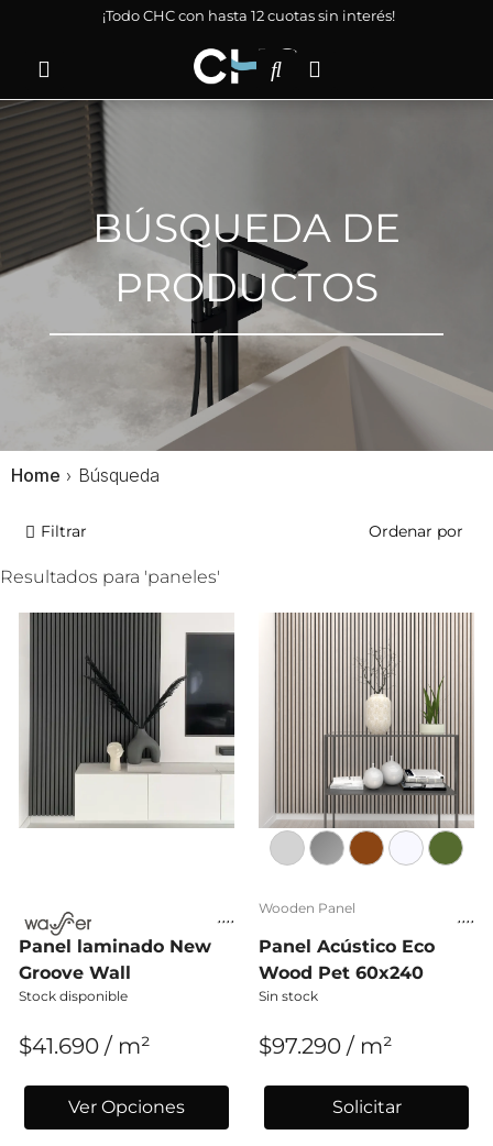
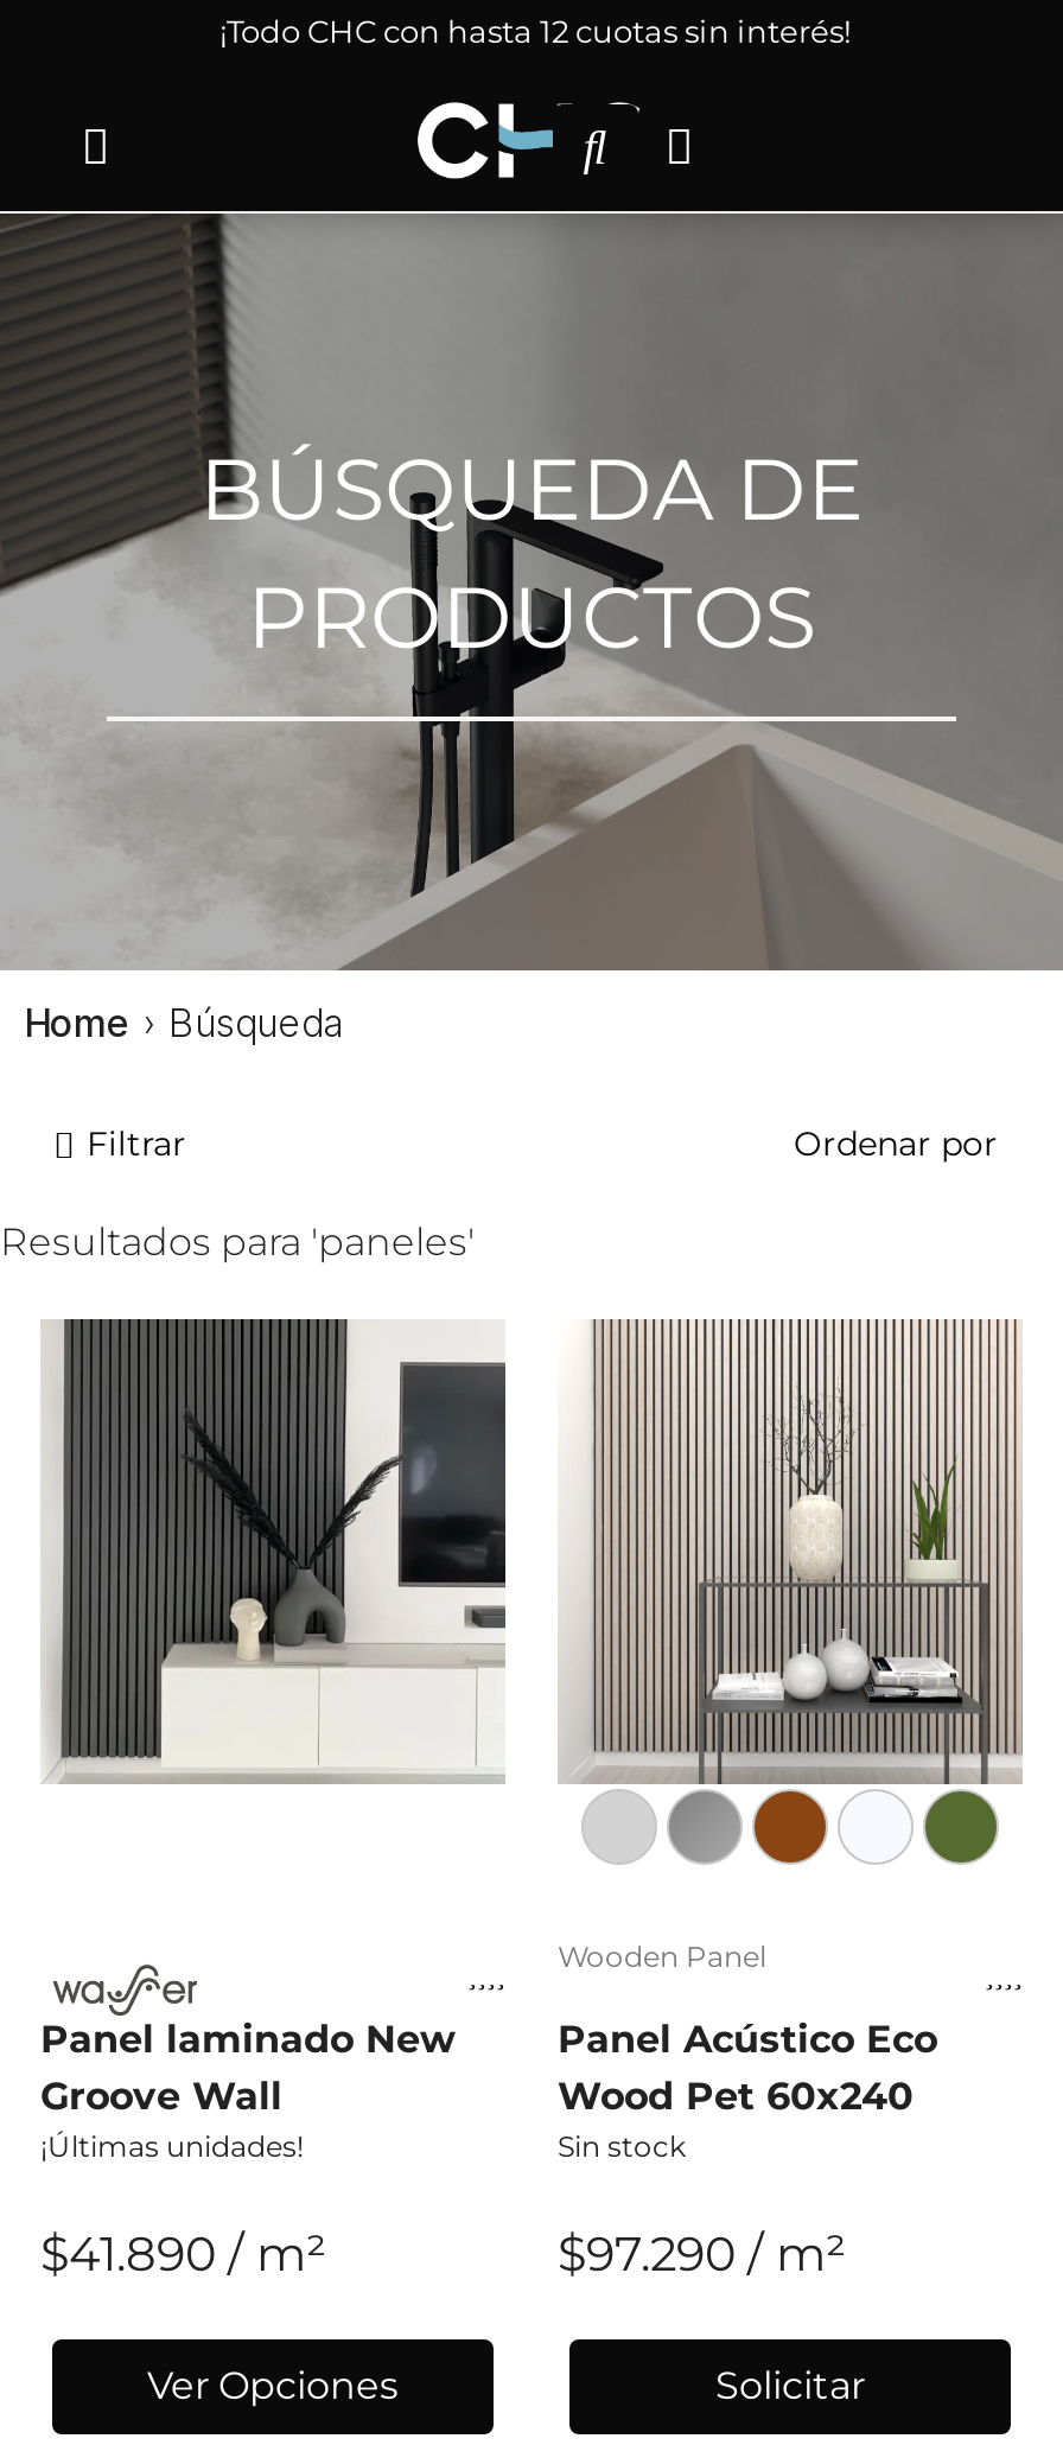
[19,988,128,1004] Stock disponible -> [40,2128,304,2164] ¡Últimas unidades!
[19,1032,151,1059] $41.690 / m² -> [40,2225,327,2282] $41.890 / m²

